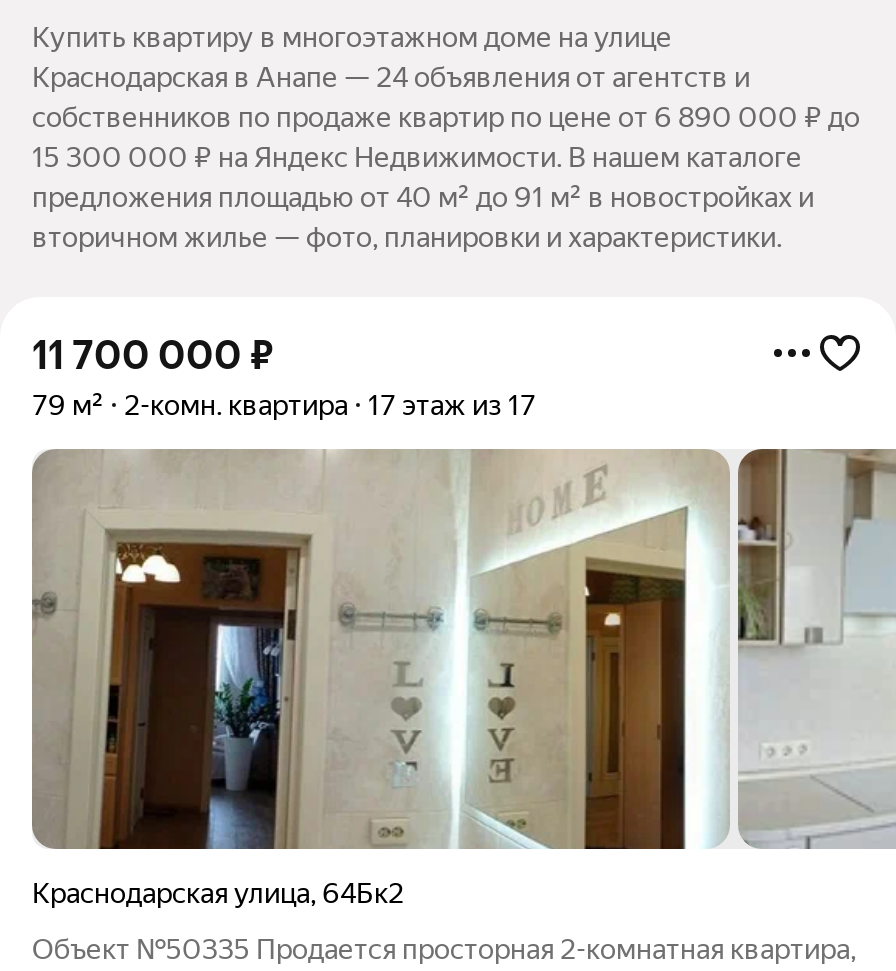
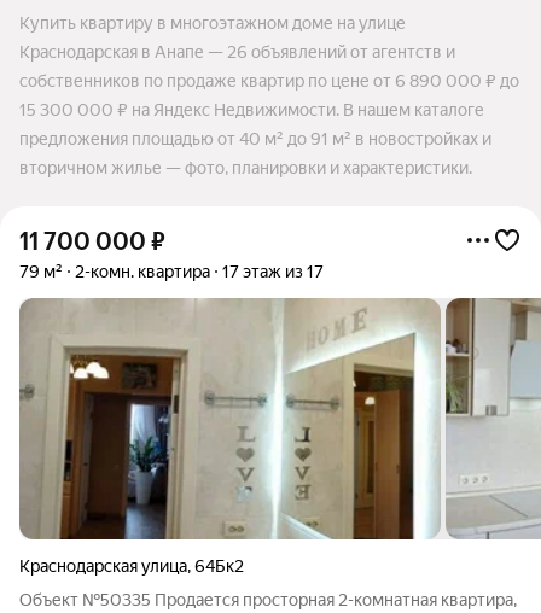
[32,61,750,93] Краснодарская в Анапе — 24 объявления от агентств и -> [19,42,455,61] Краснодарская в Анапе — 26 объявлений от агентств и

